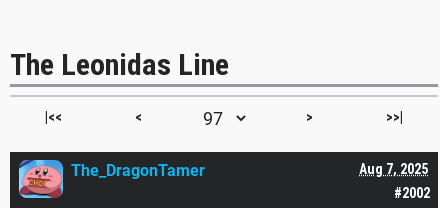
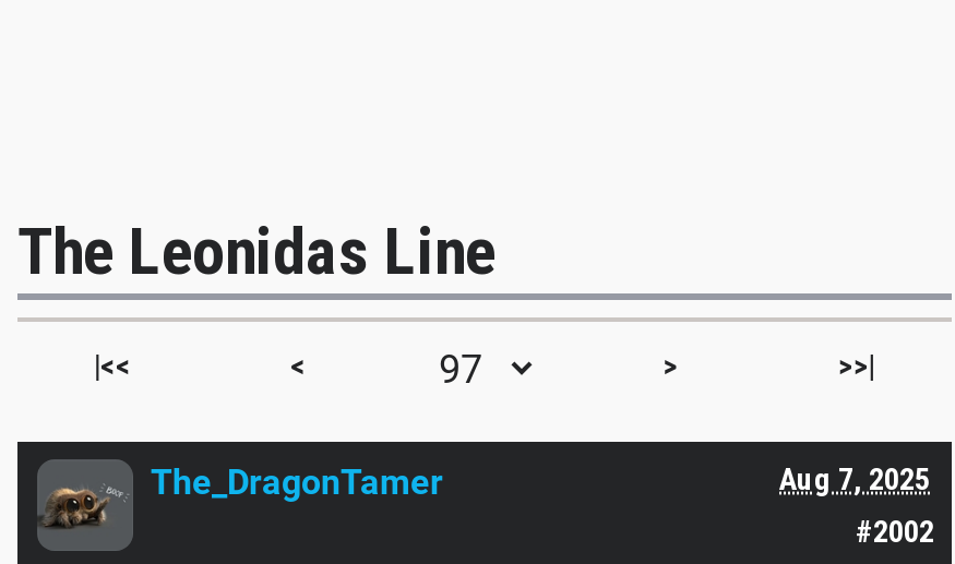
[18,159,63,201] [image] -> [37,459,131,551] [image]

